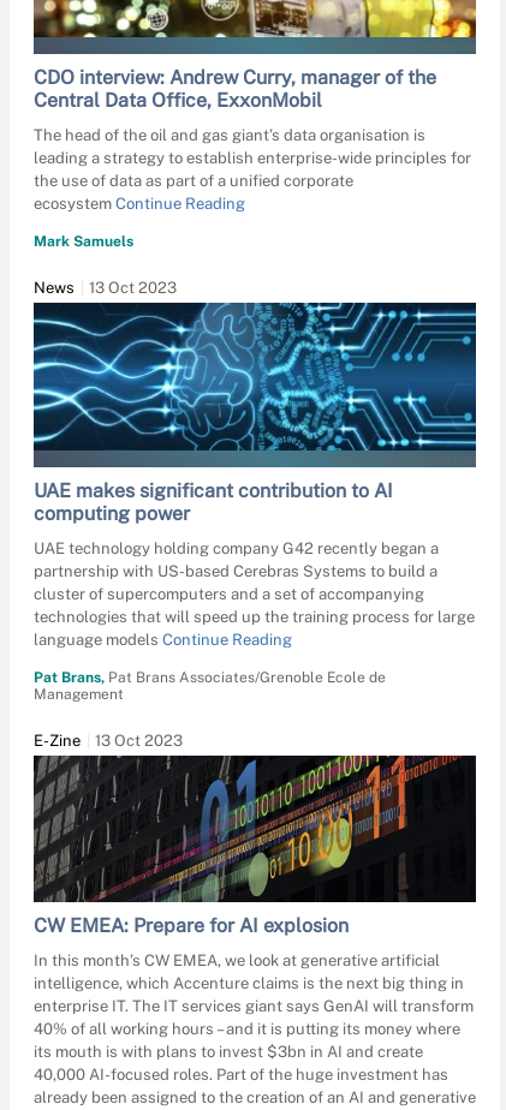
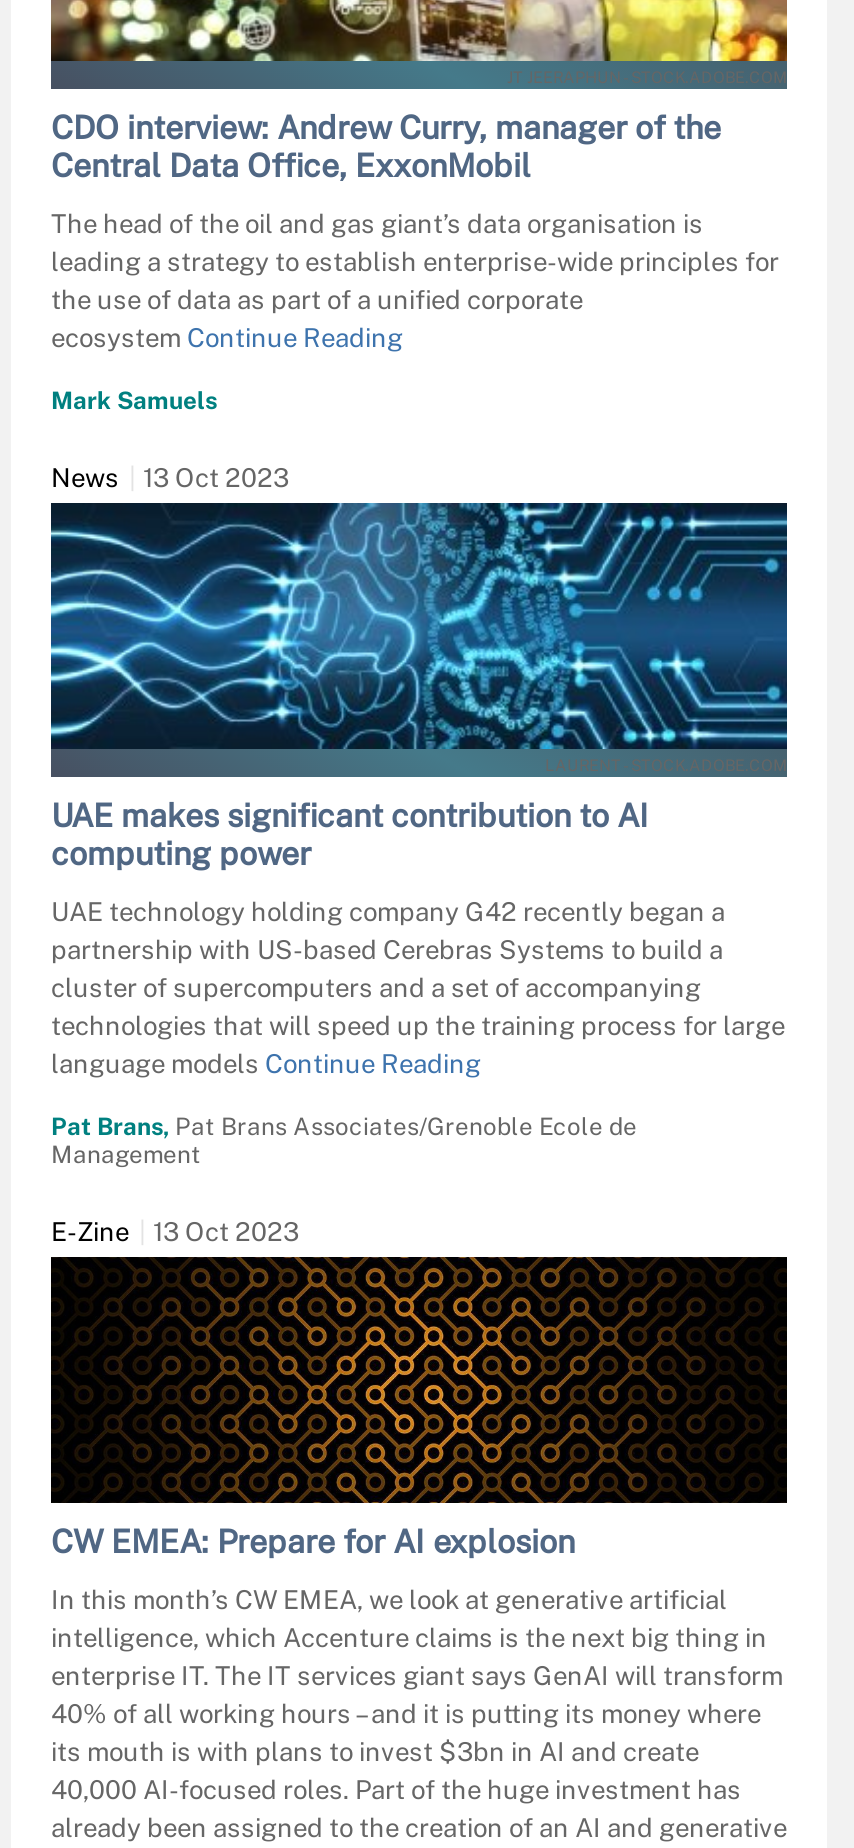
[34,754,474,903] [image] -> [51,1254,783,1506] [image]

